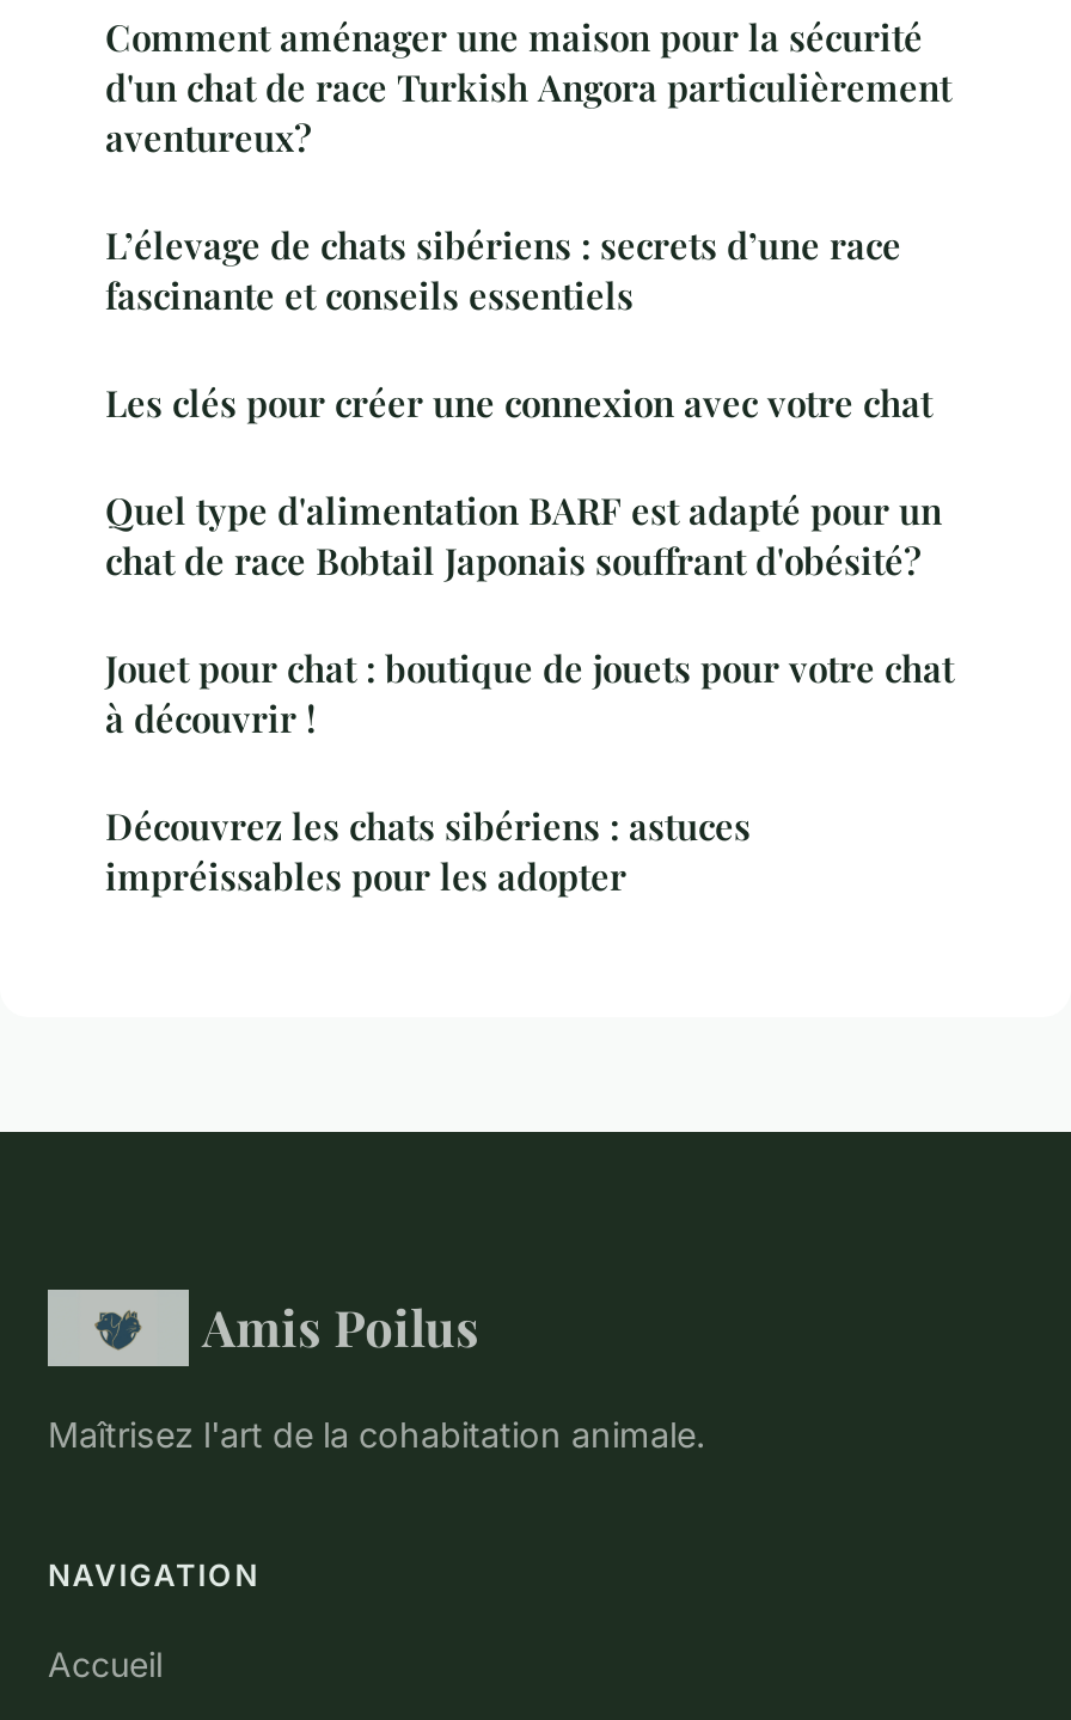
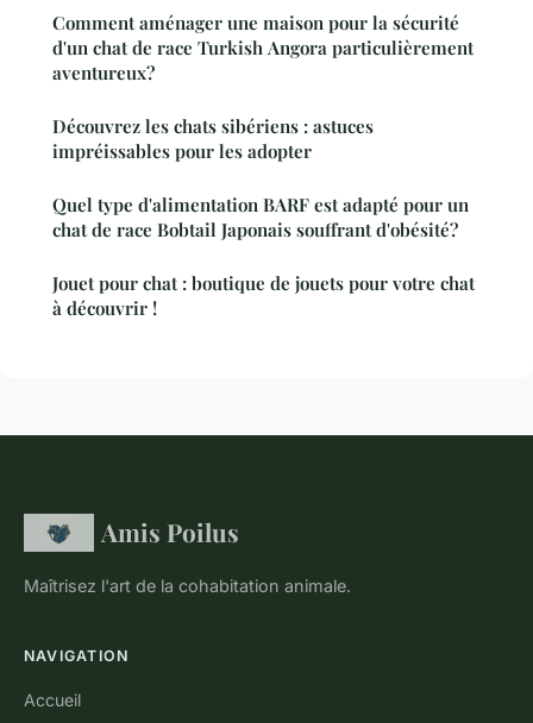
[105,221,932,427] L’élevage de chats sibériens : secrets d’une race | fascinante et conseils essentiels | Les clés pour créer une connexion avec votre chat -> none
moved [105,802,751,900] -> [52,114,374,163]: Découvrez les chats sibériens : astuces | impréissables pour les adopter

